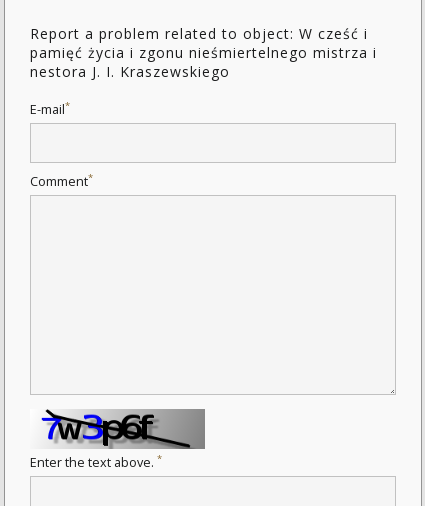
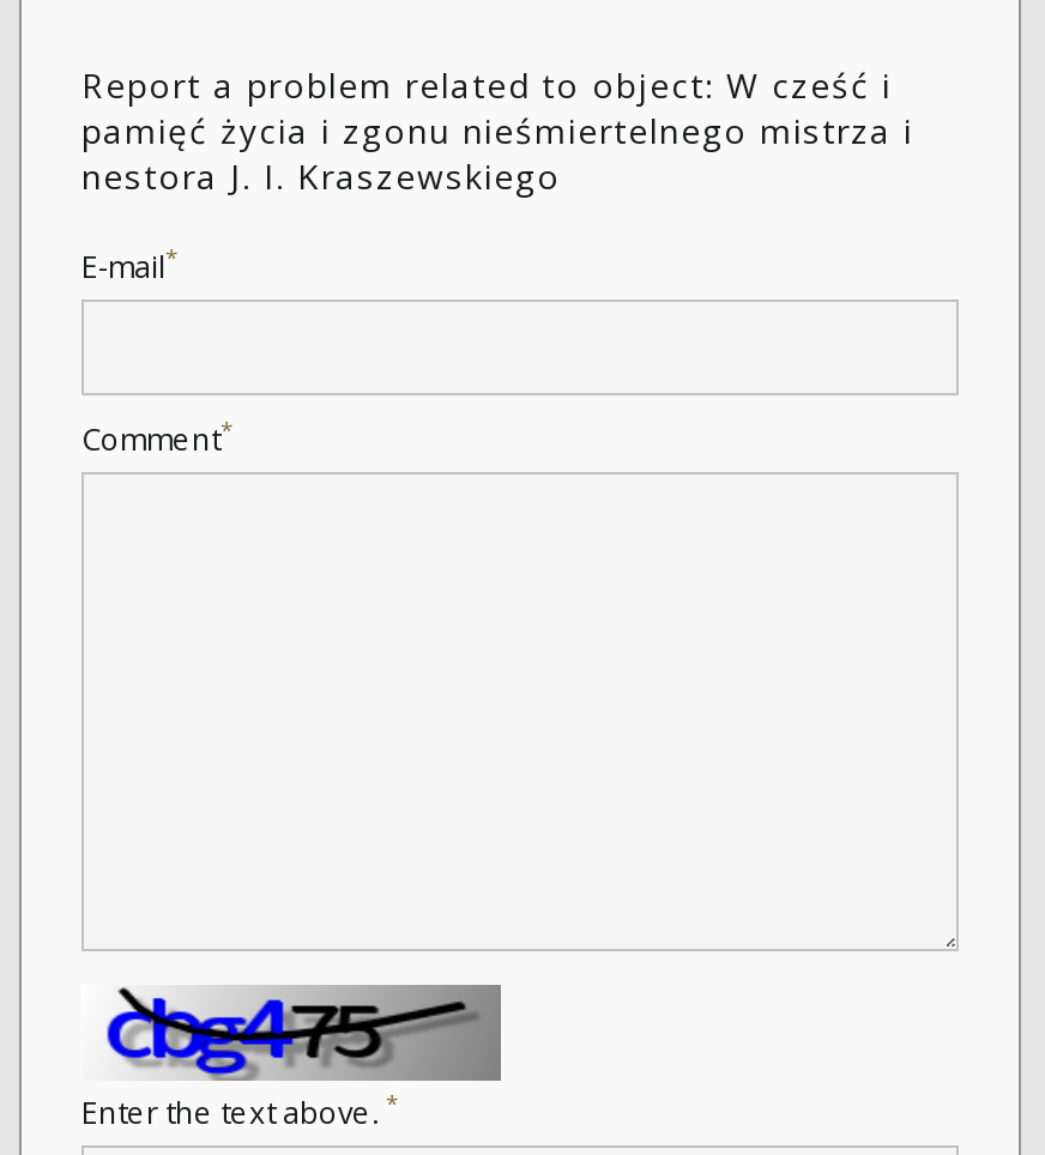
[41,413,193,448] [image] -> [105,994,477,1081] [image]

